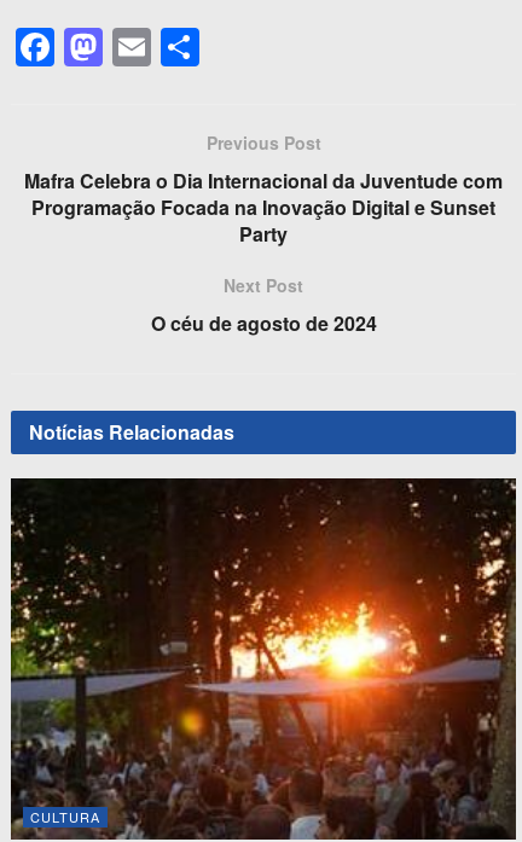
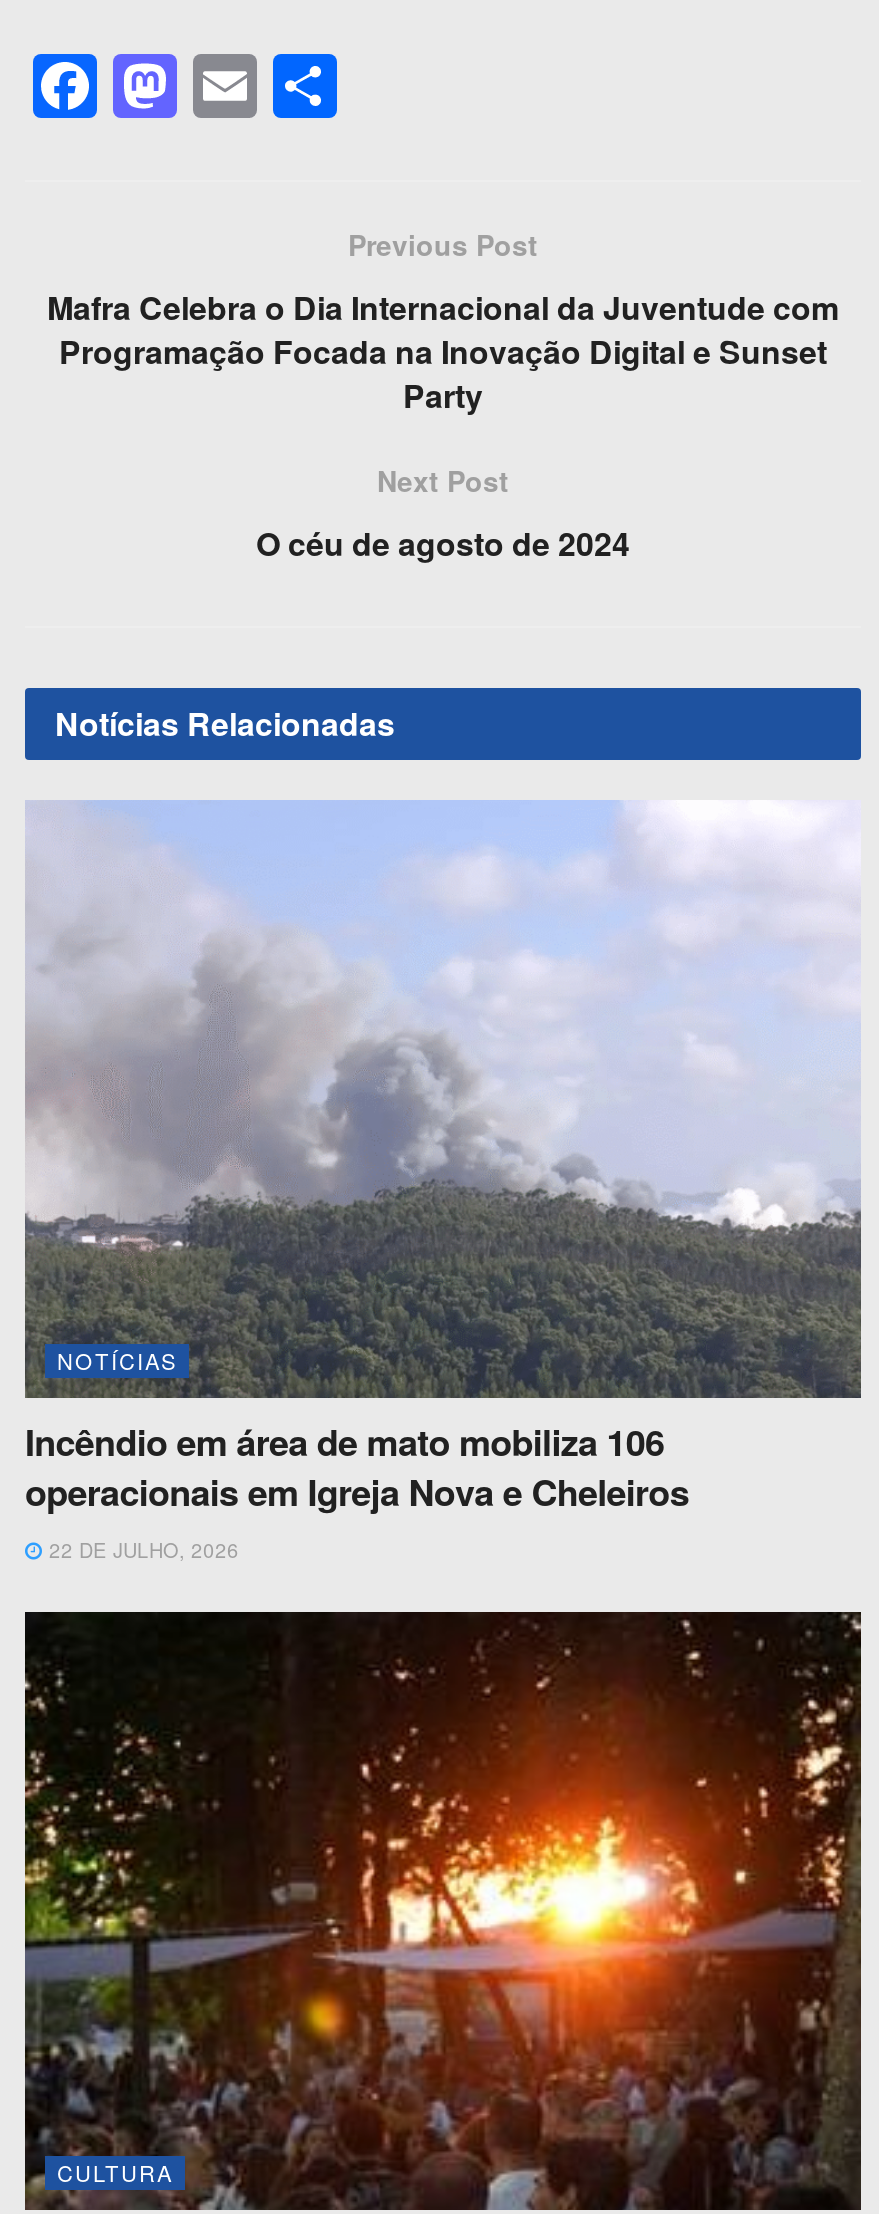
none -> [25,800,861,1563] [image] | NOTÍCIAS | Incêndio em área de mato mobiliza 106 | operacionais em Igreja Nova e Cheleiros | 22 DE JULHO, 2026

